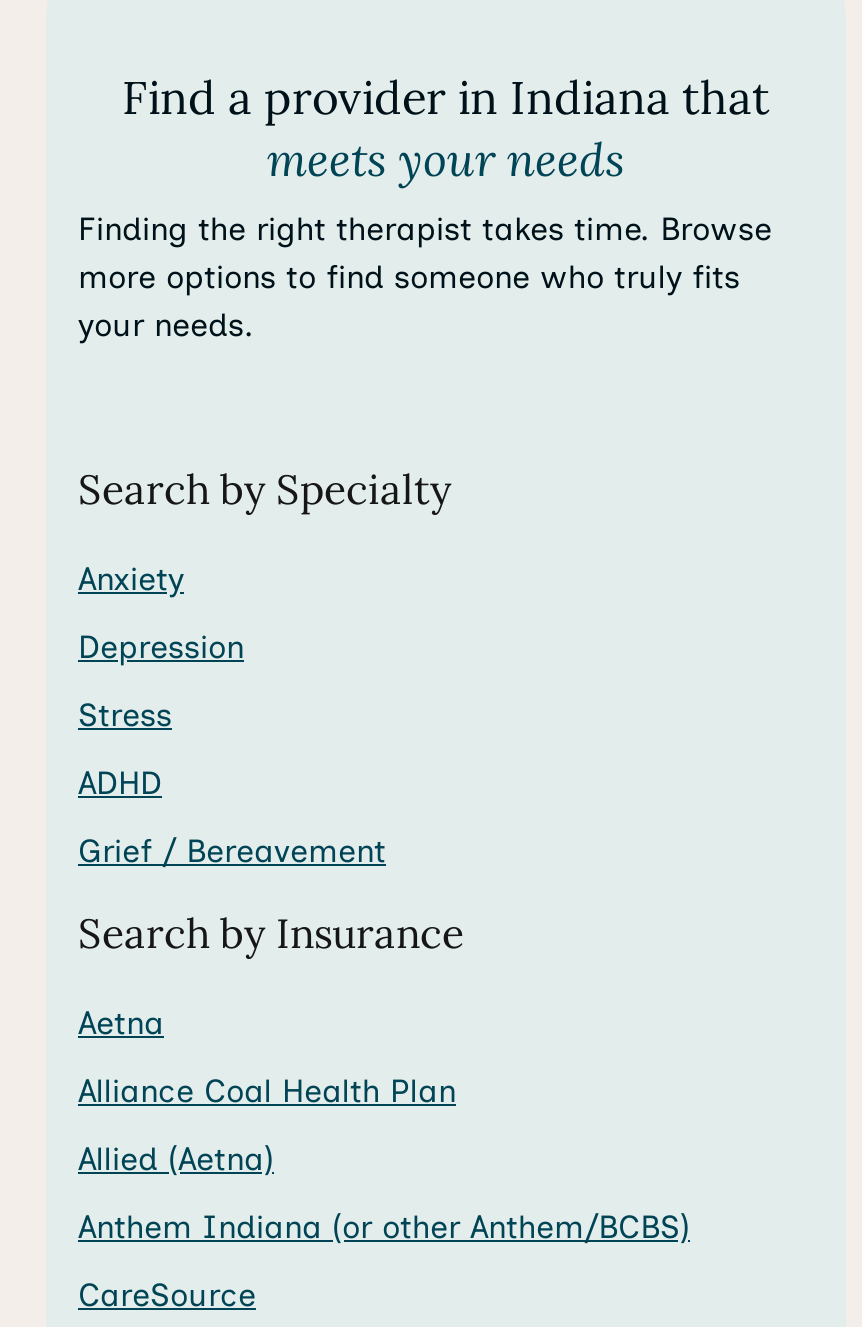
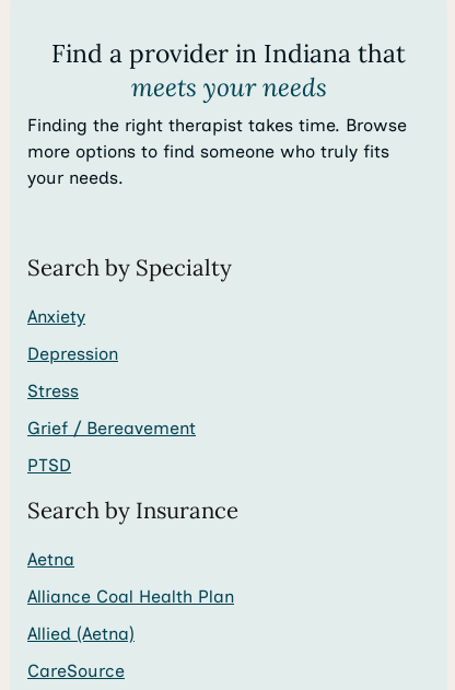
[78,764,162,802] ADHD -> none
none -> [27,455,71,476] PTSD
[78,1208,690,1246] Anthem Indiana (or other Anthem/BCBS) -> none

